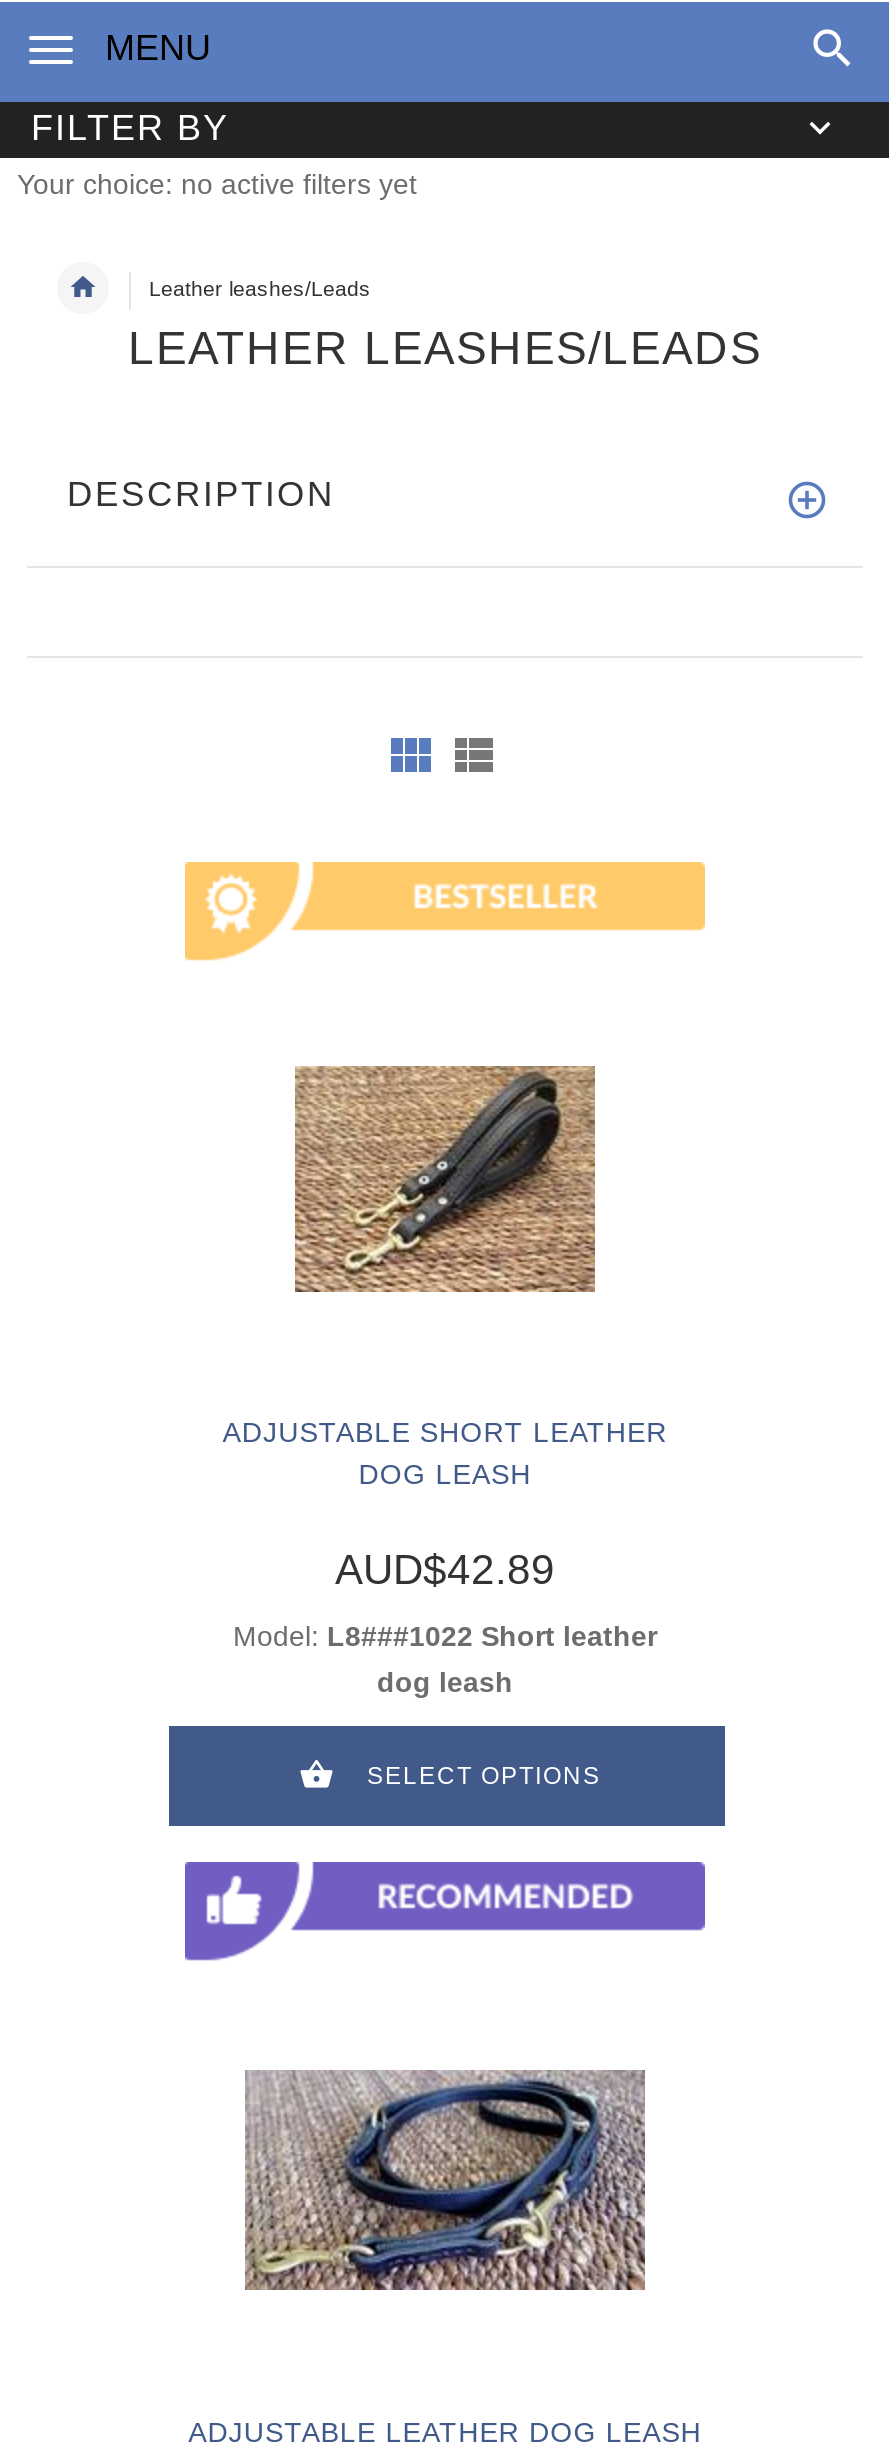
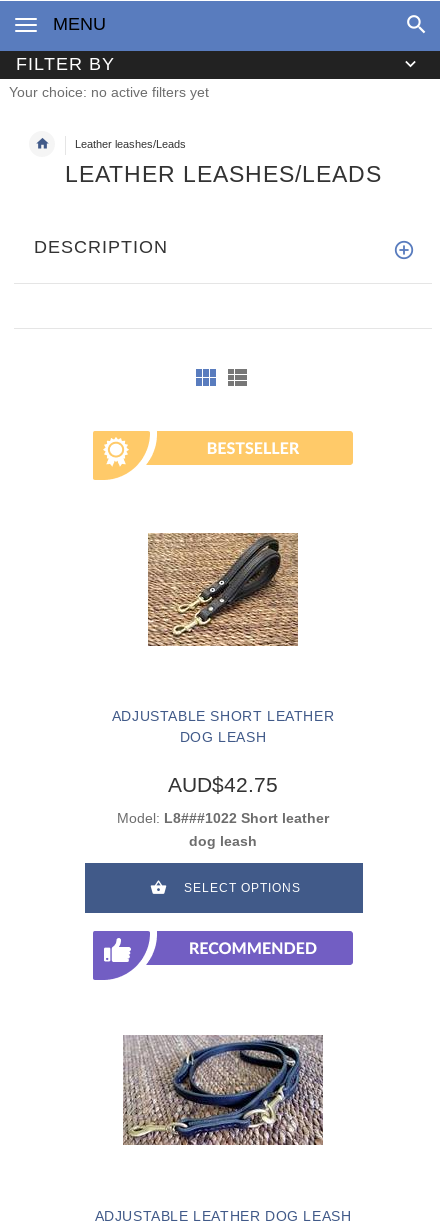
[335,1546,555,1592] AUD$42.89 -> [168,773,278,796] AUD$42.75

